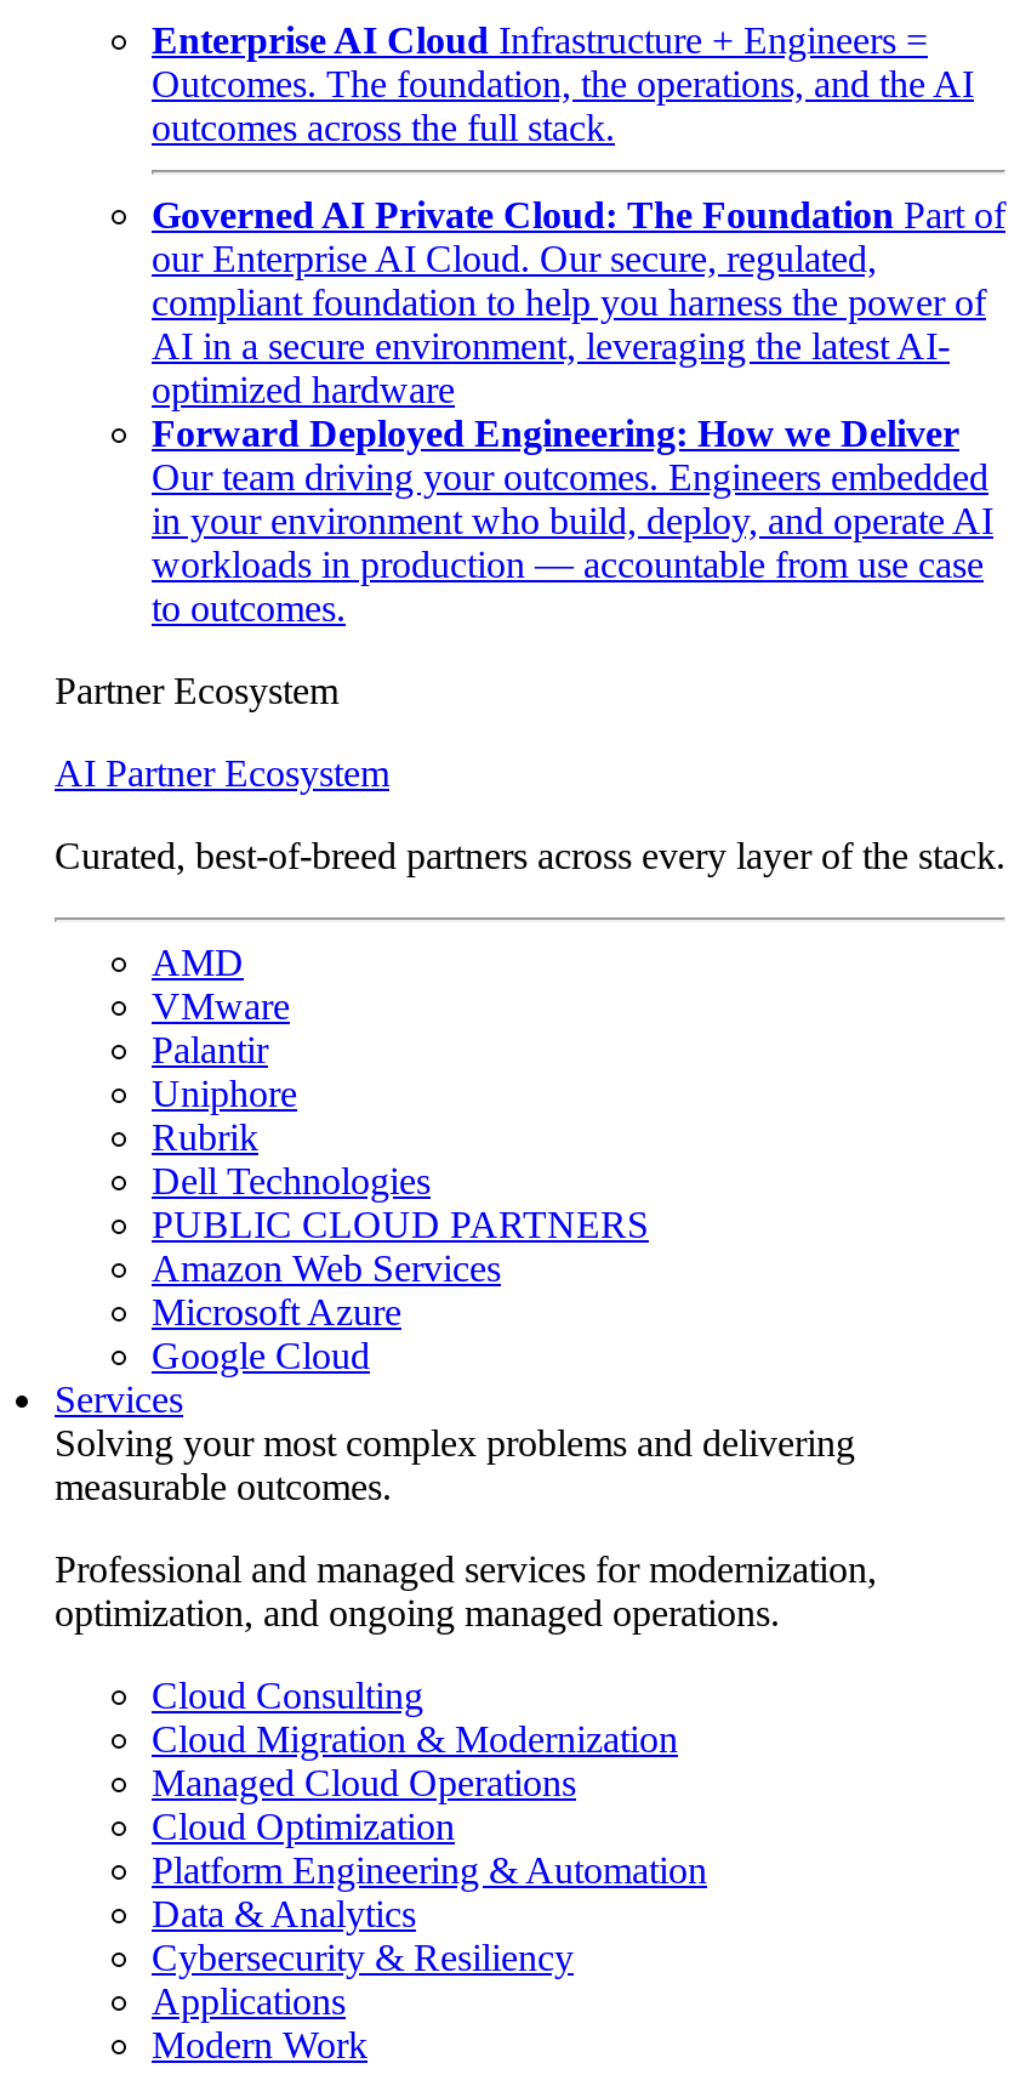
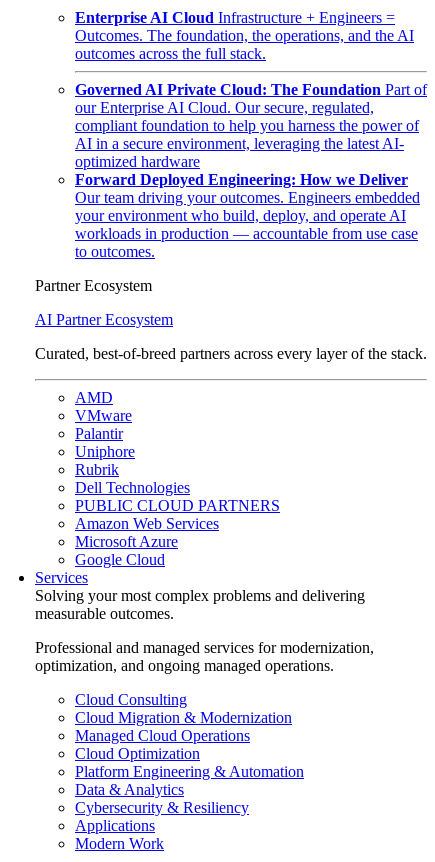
[152,500,993,542] in your environment who build, deploy, and operate AI -> [75,207,406,224] your environment who build, deploy, and operate AI

